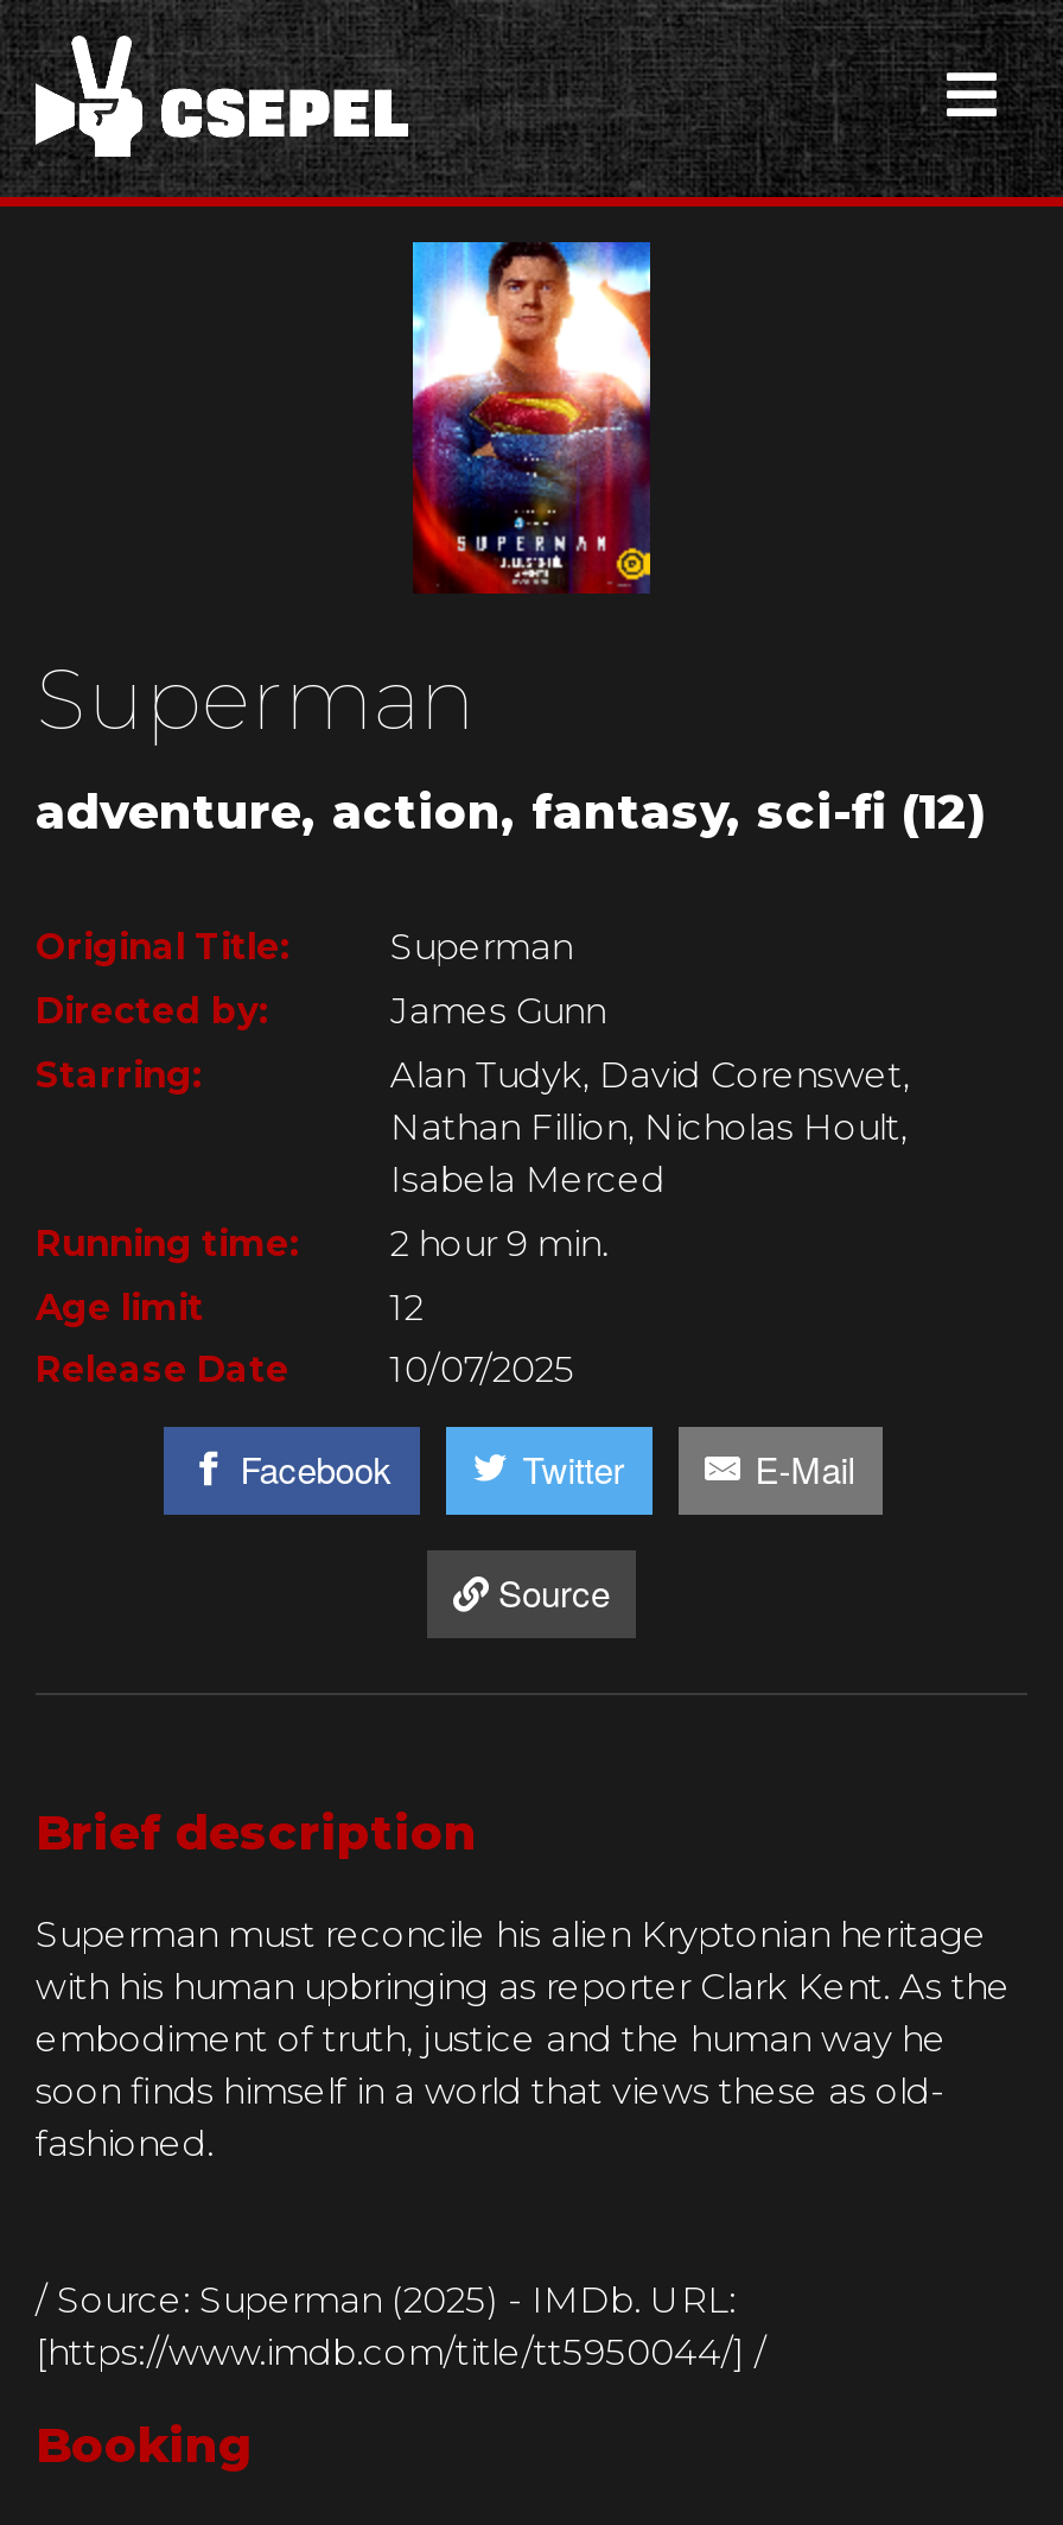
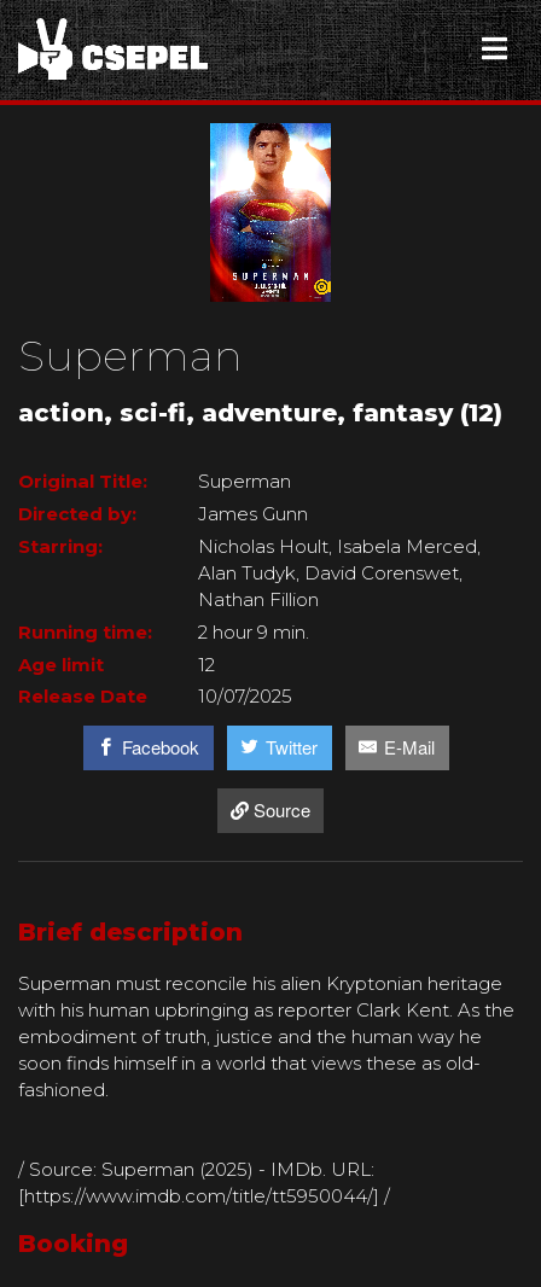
[36,784,985,841] adventure, action, fantasy, sci-fi (12) -> [18,399,502,428] action, sci-fi, adventure, fantasy (12)
moved [390,1052,909,1097] -> [198,561,463,584]: Alan Tudyk, David Corenswet,
none -> [198,535,481,558] Nicholas Hoult, Isabela Merced,
[390,1104,907,1201] Nathan Fillion, Nicholas Hoult, | Isabela Merced -> [198,588,319,611] Nathan Fillion

